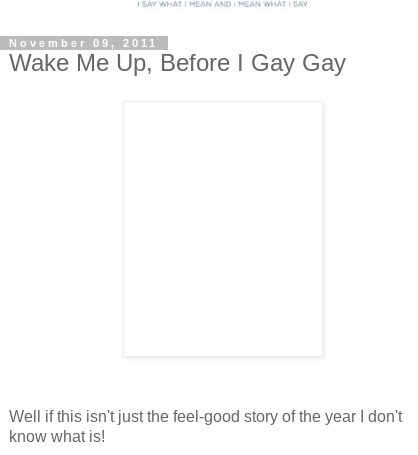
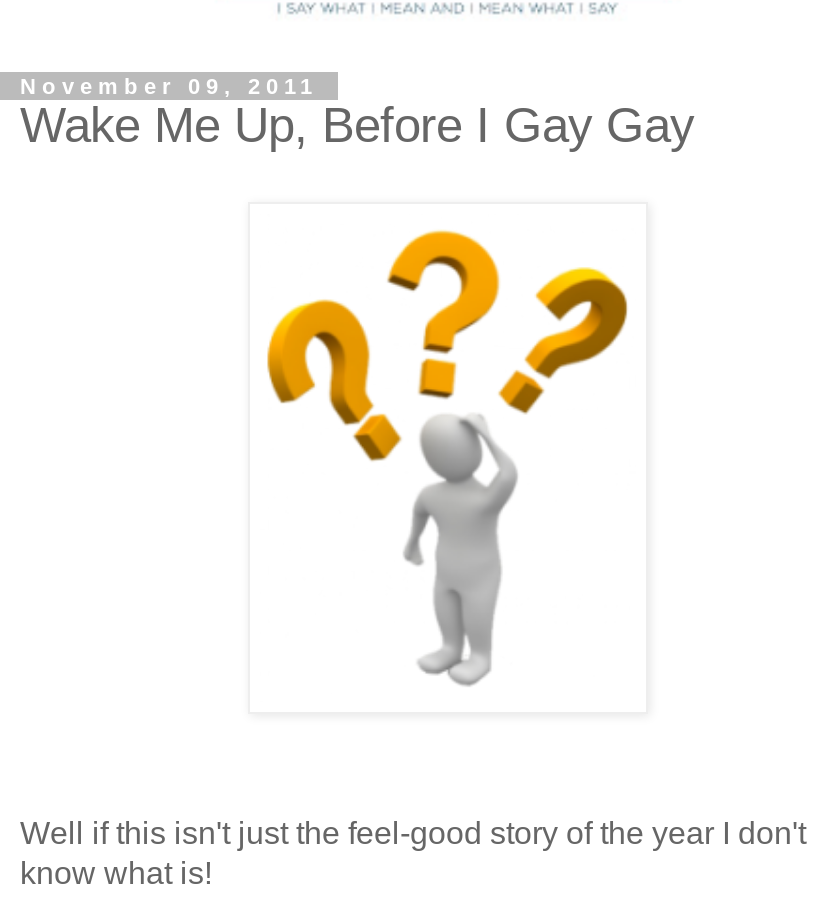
none -> [266,228,630,686] [image]

